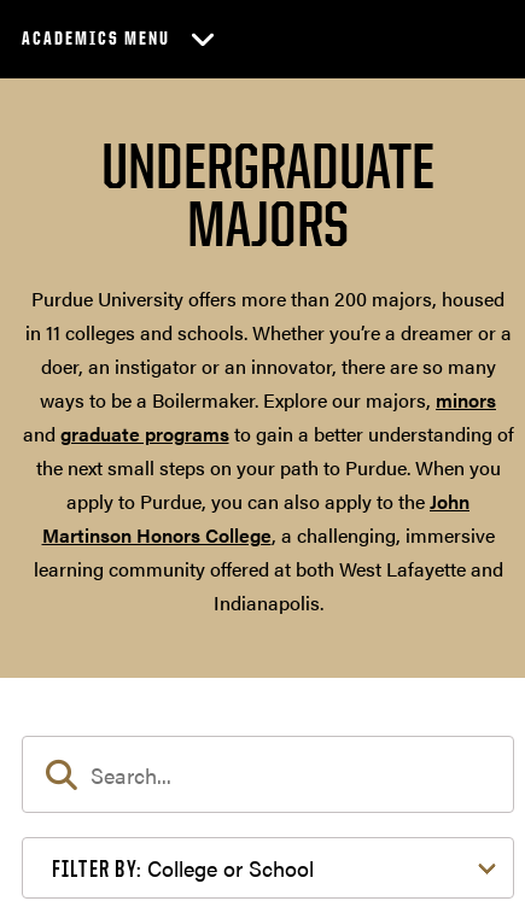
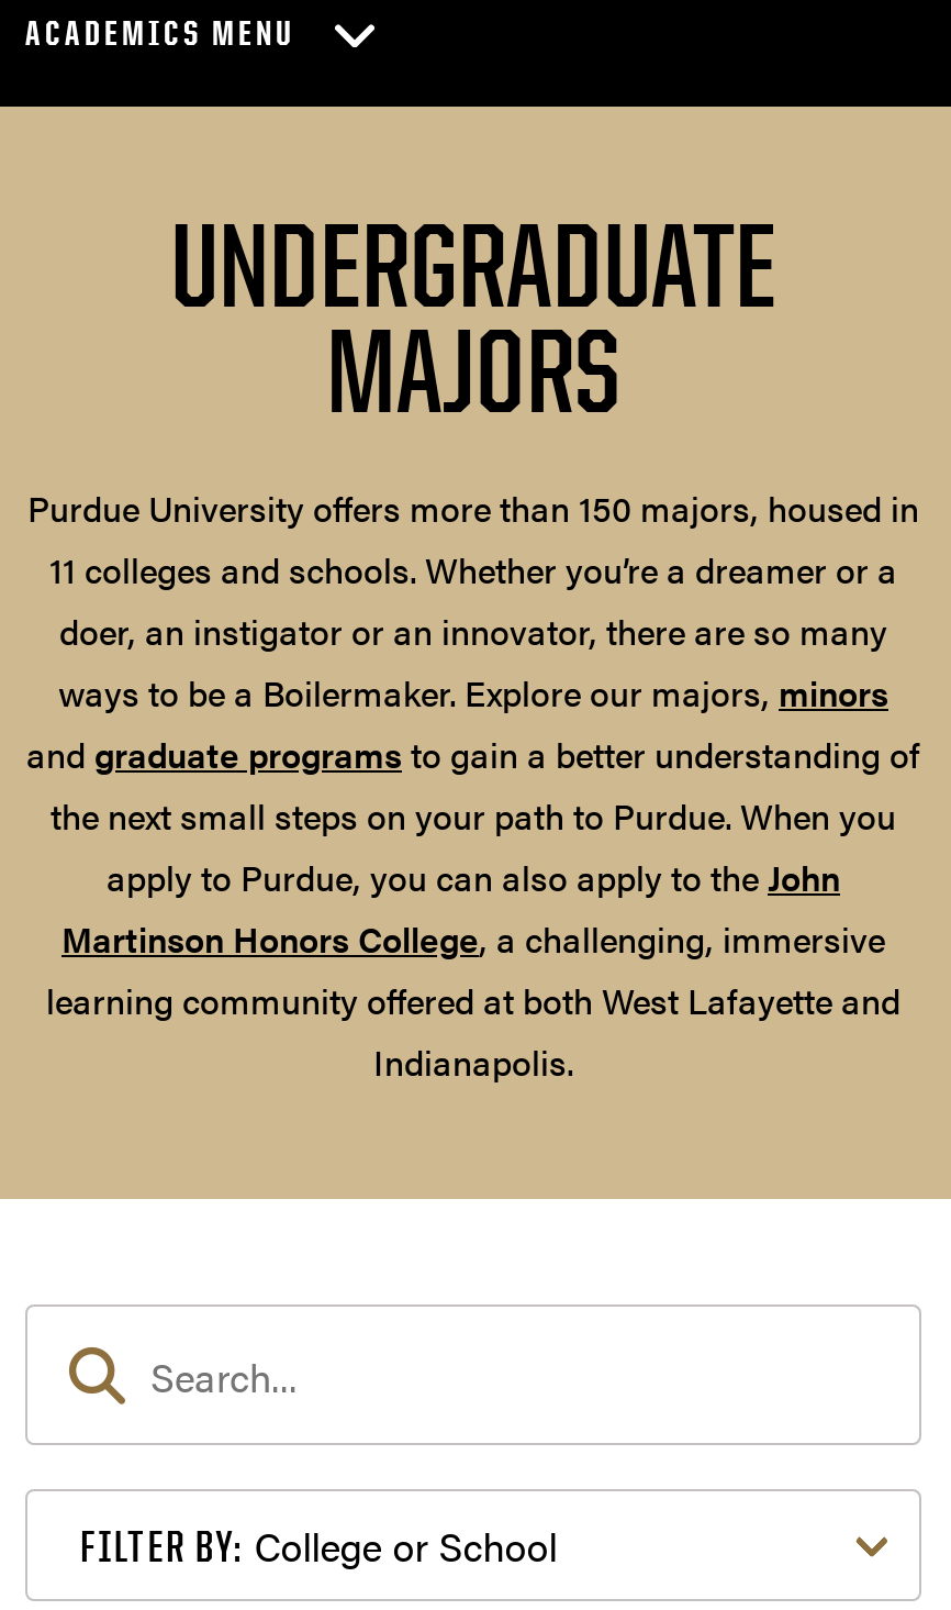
[25,285,511,346] Purdue University offers more than 200 majors, housed | in 11 colleges and schools. Whether you’re a dreamer or a -> [27,483,919,595] Purdue University offers more than 150 majors, housed in | 11 colleges and schools. Whether you’re a dreamer or a

